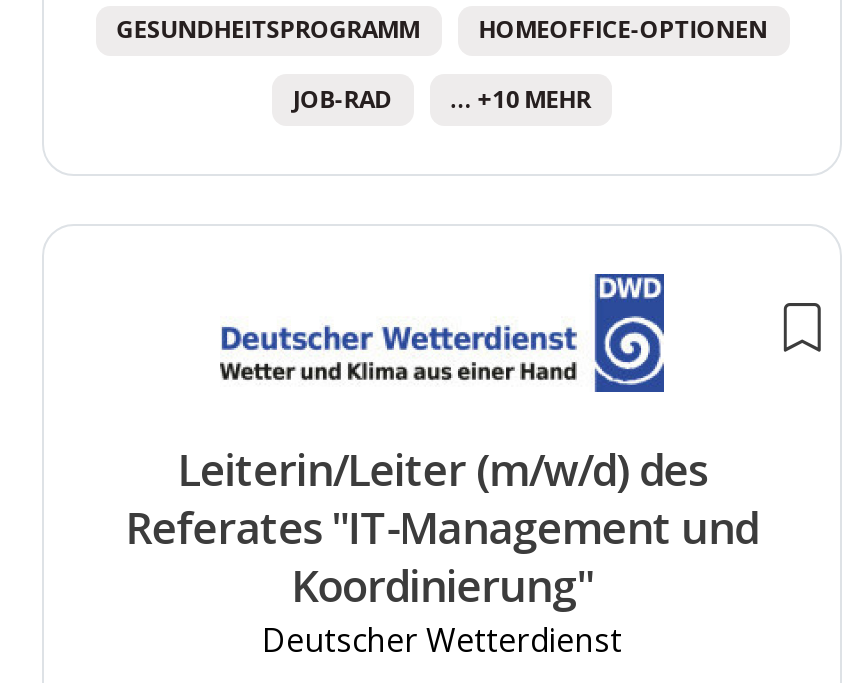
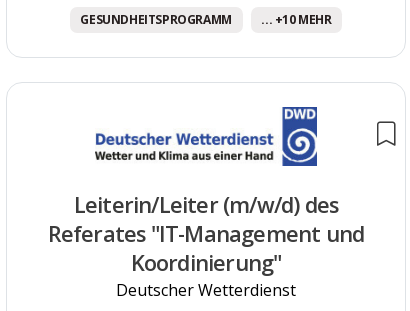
[293,13,767,116] HOMEOFFICE-OPTIONEN | JOB-RAD -> none

